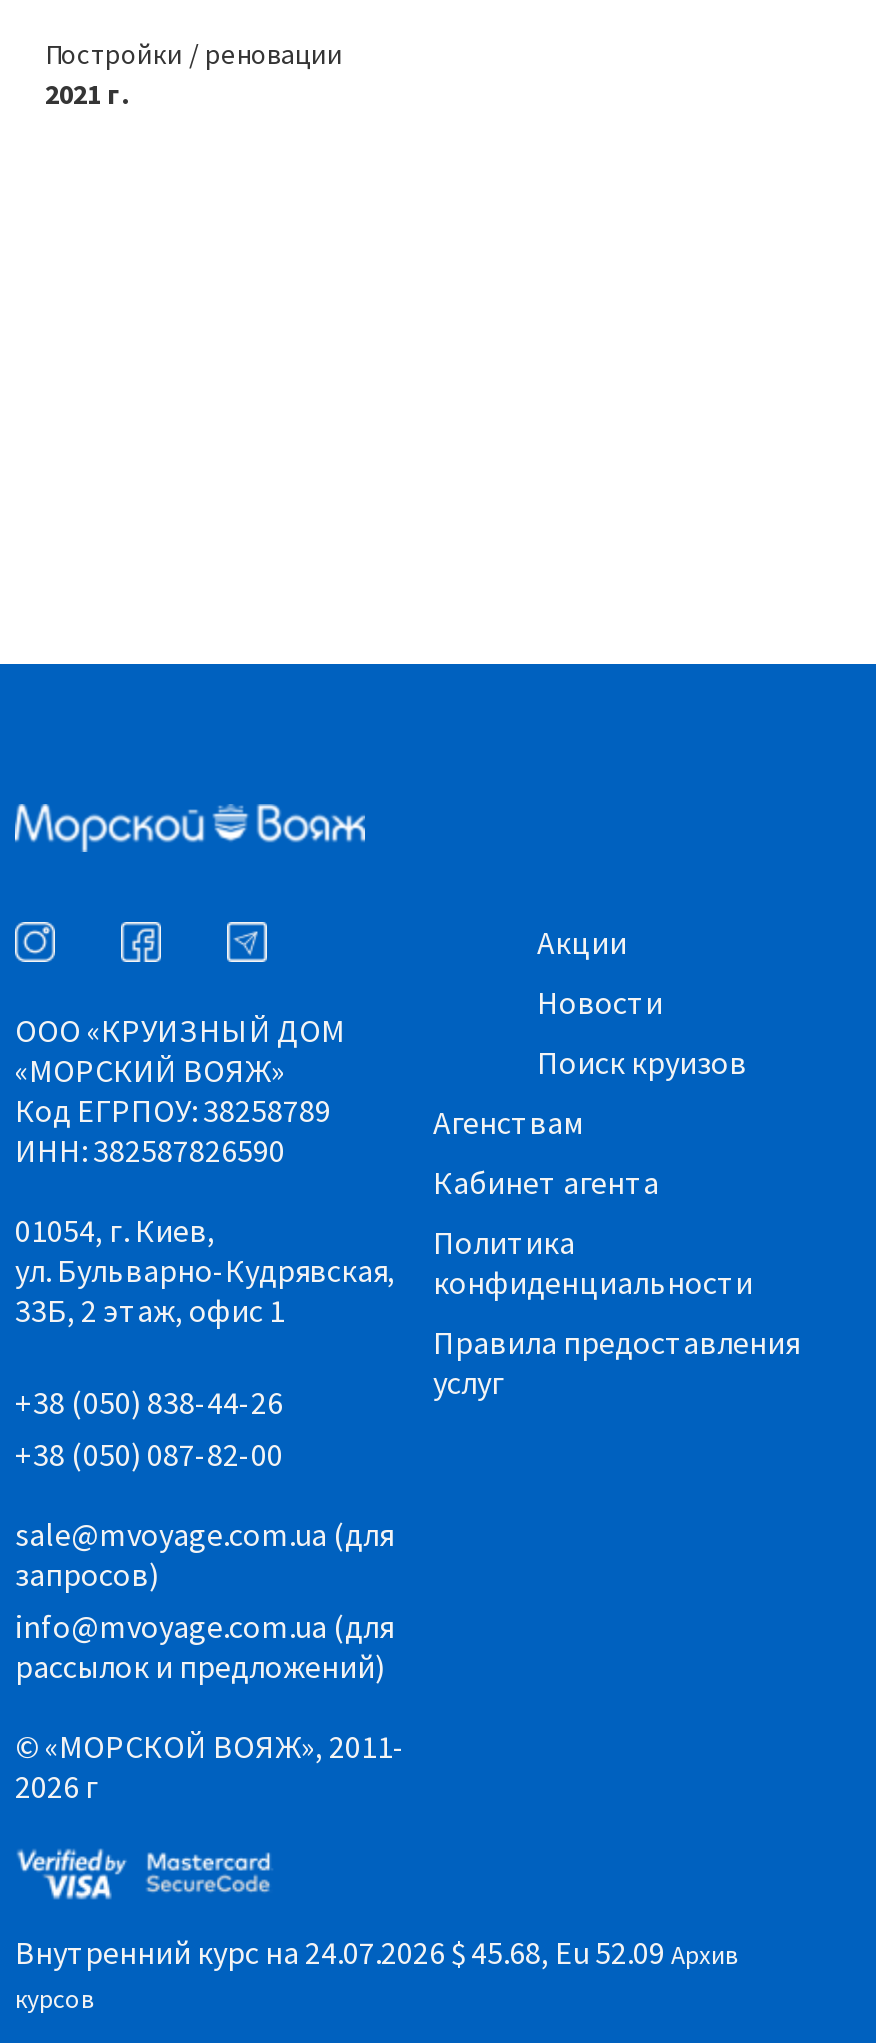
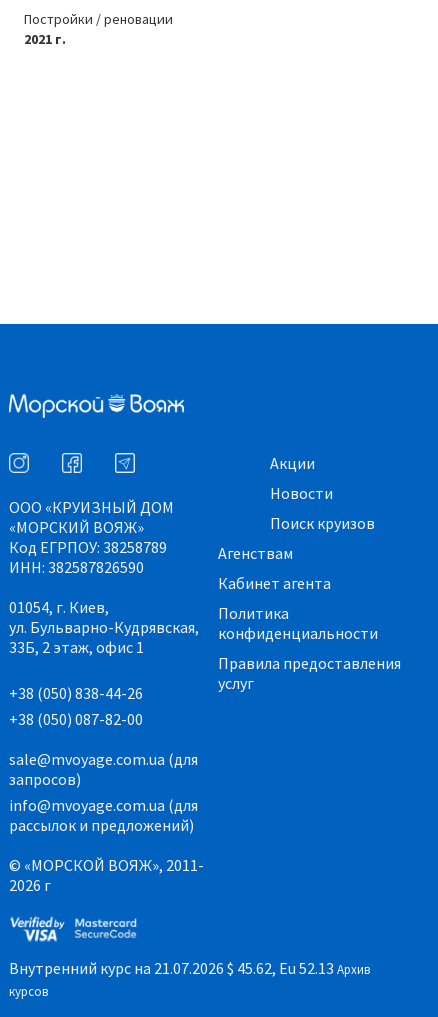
[15,1932,737,1972] Внутренний курс на 24.07.2026 $ 45.68, Eu 52.09 Архив -> [9,958,370,978] Внутренний курс на 21.07.2026 $ 45.62, Eu 52.13 Архив

